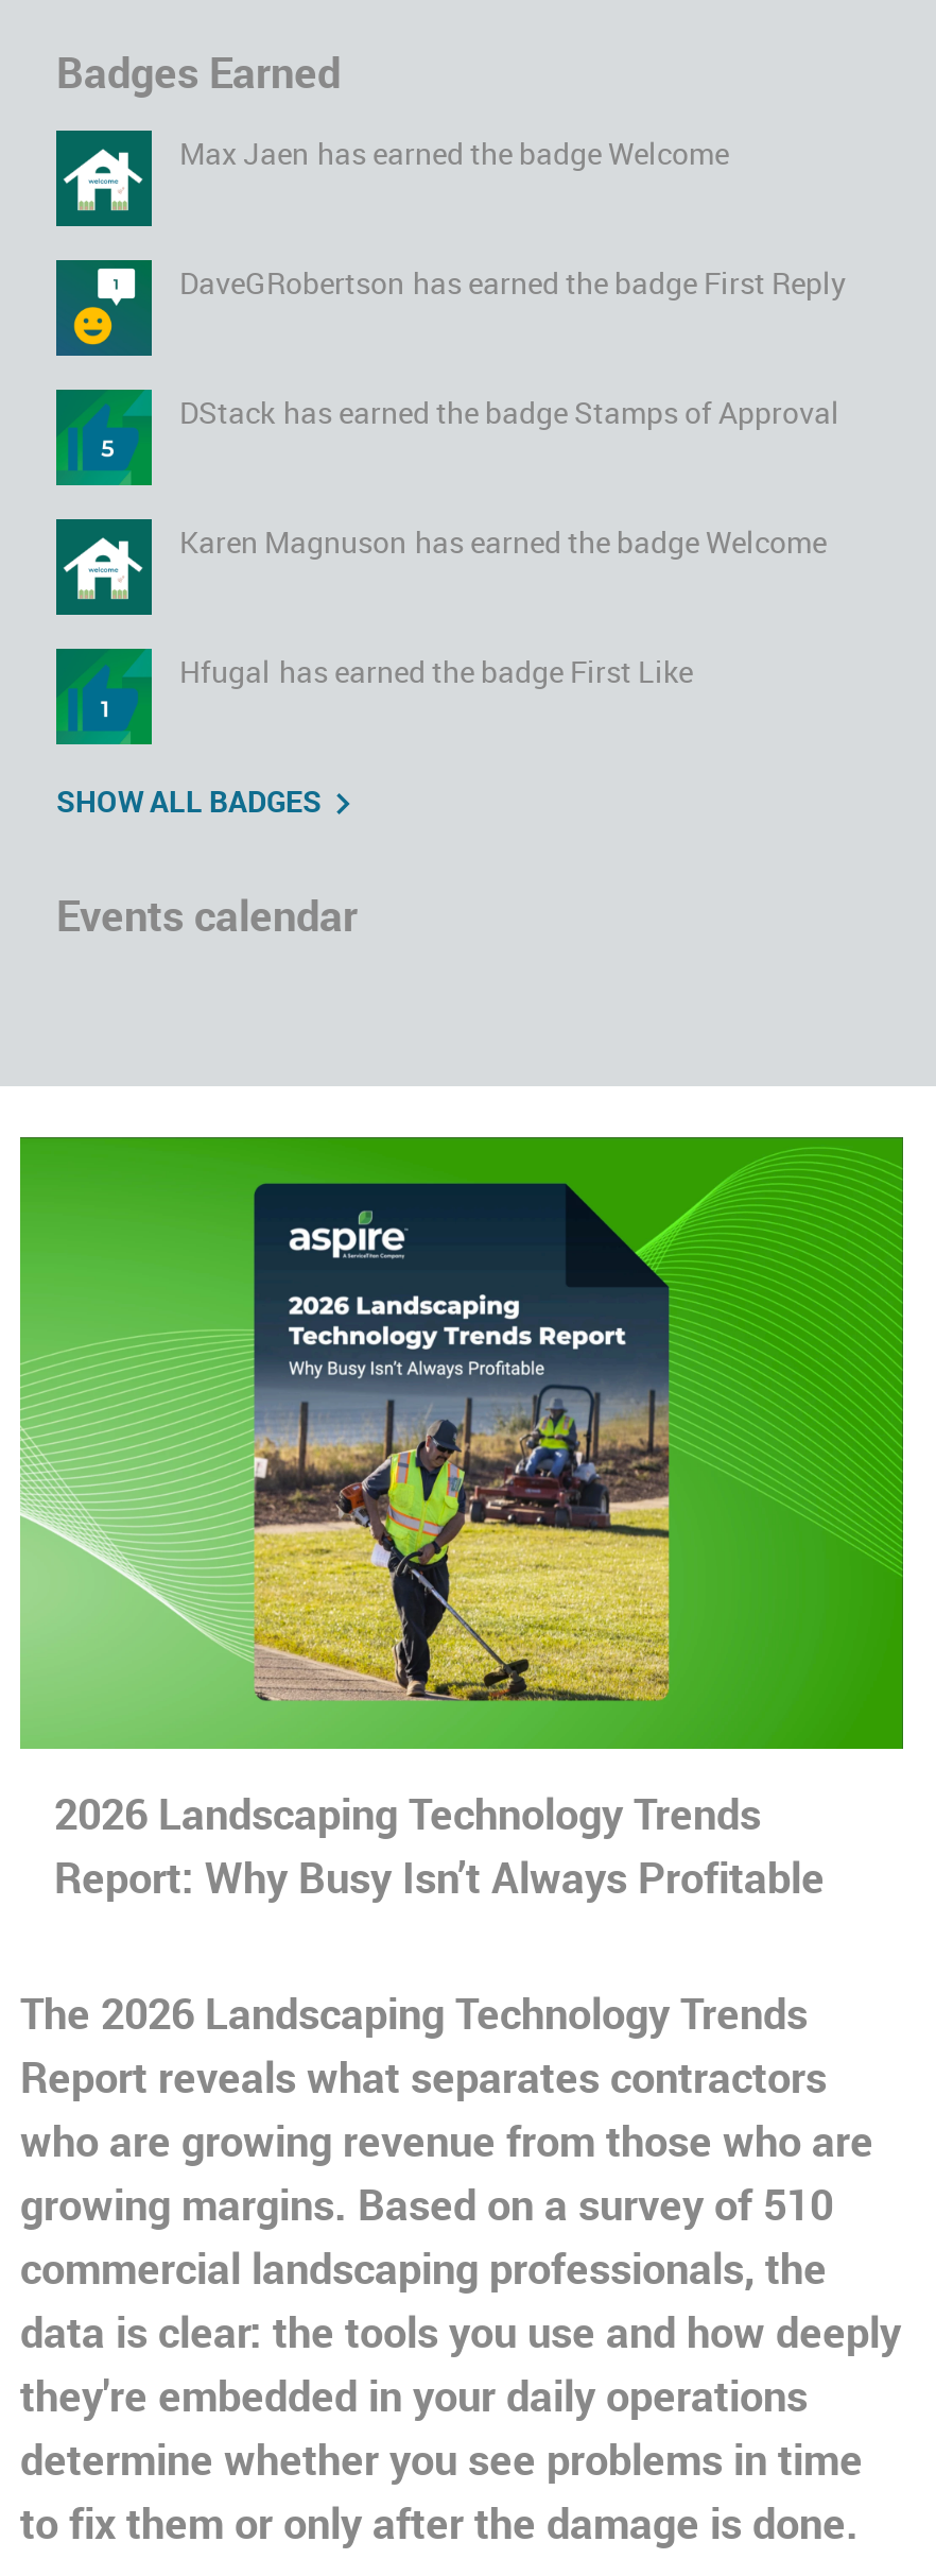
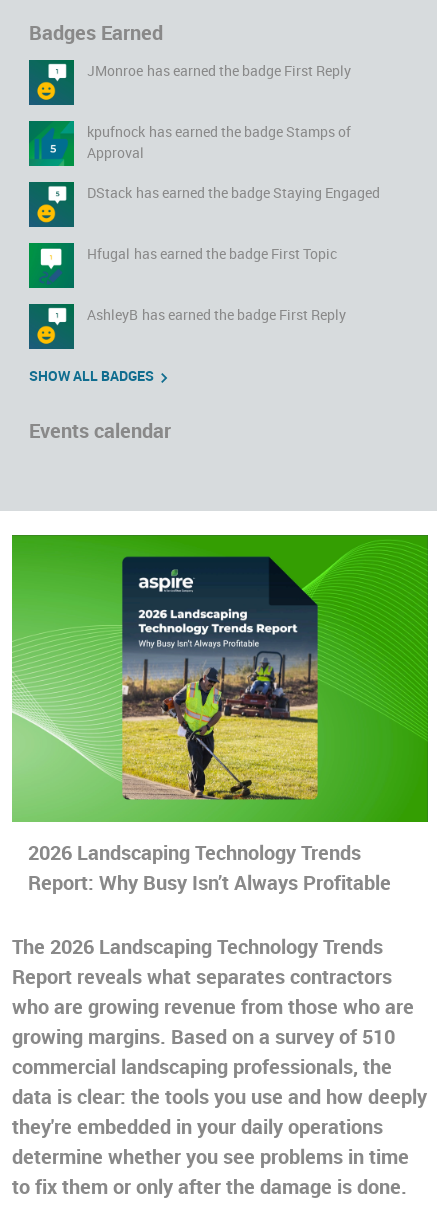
[63,130,729,227] [image] | Max Jaen has earned the badge Welcome -> [31,61,351,105] [image] | JMonroe has earned the badge First Reply
moved [56,259,150,357] -> [29,182,74,227]: [image]
[179,262,846,302] DaveGRobertson has earned the badge First Reply -> [87,122,351,162] kpufnock has earned the badge Stamps of | Approval
moved [56,389,152,486] -> [29,121,73,167]: [image]
[179,392,839,432] DStack has earned the badge Stamps of Approval -> [87,183,380,202] DStack has earned the badge Staying Engaged
[58,518,827,616] [image] | Karen Magnuson has earned the badge Welcome -> [30,243,337,288] [image] | Hfugal has earned the badge First Topic
[56,648,693,745] [image] | Hfugal has earned the badge First Like -> [29,304,346,349] [image] | AshleyB has earned the badge First Reply

